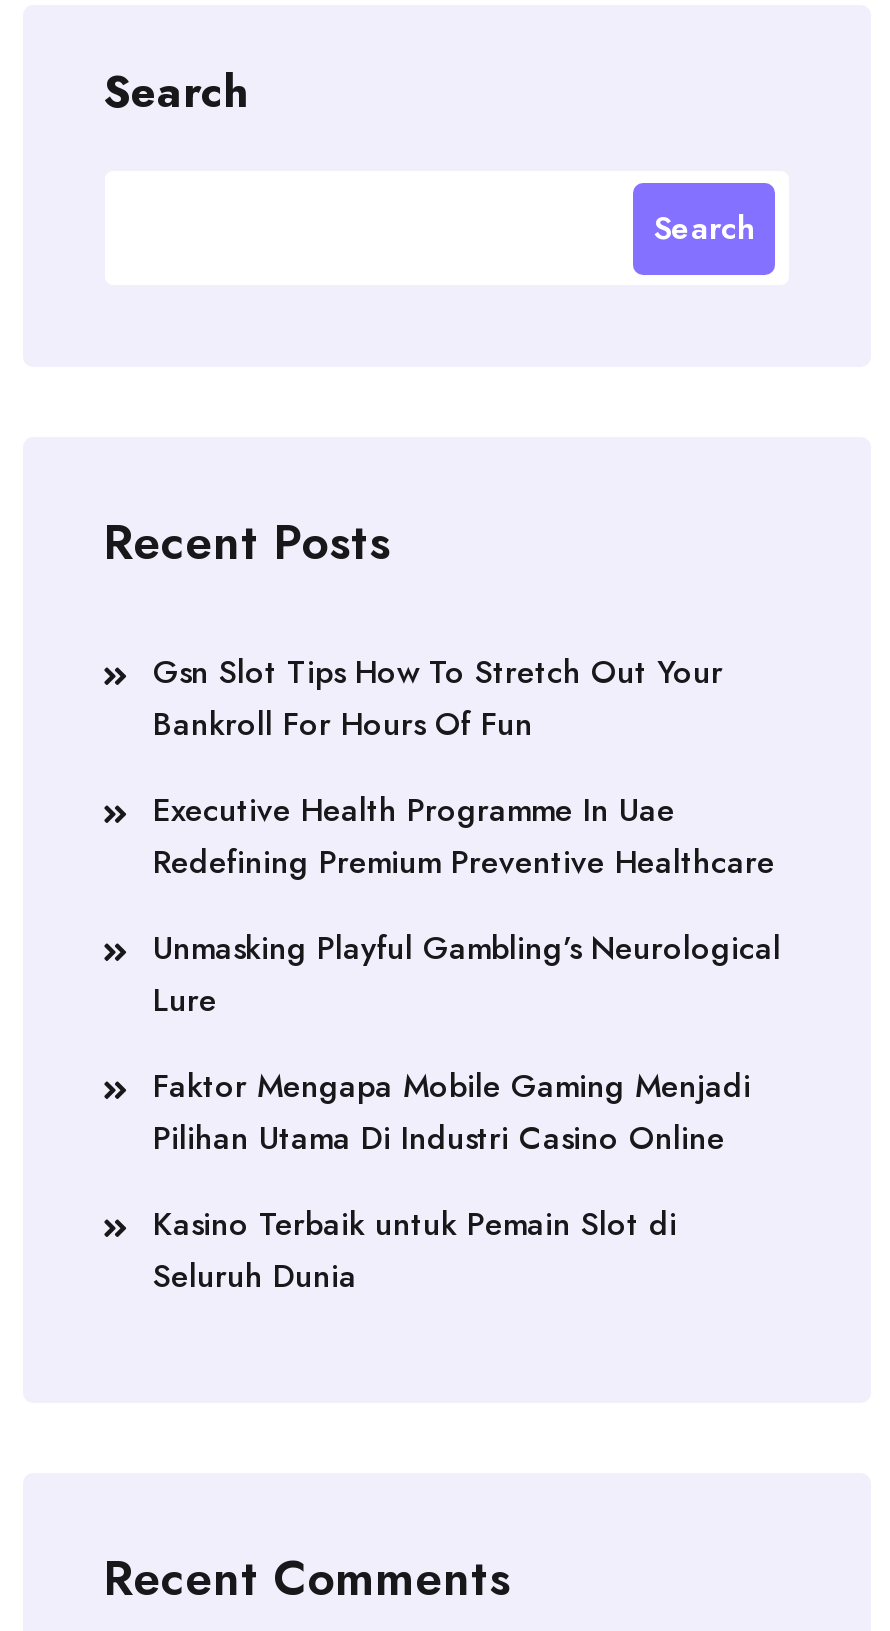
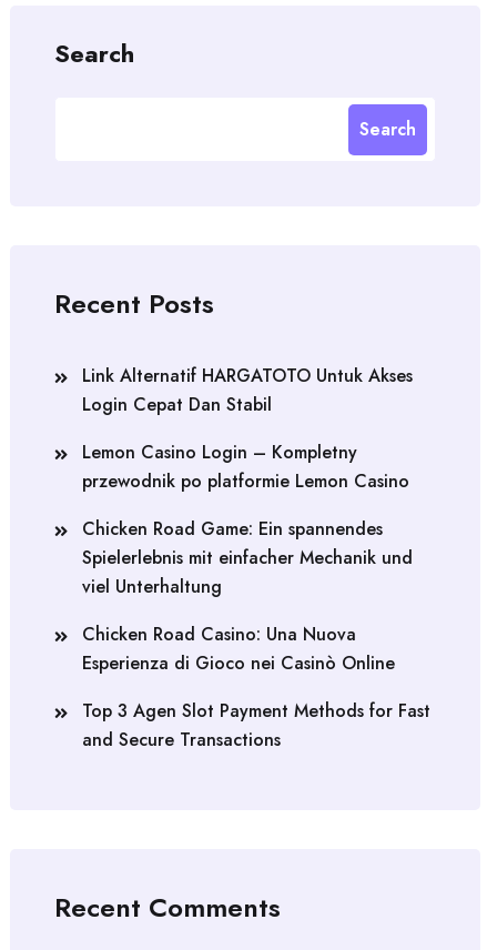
[153,649,723,747] Gsn Slot Tips How To Stretch Out Your | Bankroll For Hours Of Fun -> [82,363,413,417] Link Alternatif HARGATOTO Untuk Akses | Login Cepat Dan Stabil
[153,787,775,885] Executive Health Programme In Uae | Redefining Premium Preventive Healthcare -> [82,439,409,494] Lemon Casino Login – Kompletny | przewodnik po platformie Lemon Casino
[153,925,781,1023] Unmasking Playful Gambling’s Neurological | Lure -> [82,516,413,599] Chicken Road Game: Ein spannendes | Spielerlebnis mit einfacher Mechanik und | viel Unterhaltung
[153,1063,751,1161] Faktor Mengapa Mobile Gaming Menjadi | Pilihan Utama Di Industri Casino Online -> [82,621,395,676] Chicken Road Casino: Una Nuova | Esperienza di Gioco nei Casinò Online
[153,1201,677,1299] Kasino Terbaik untuk Pemain Slot di | Seluruh Dunia -> [82,698,430,752] Top 3 Agen Slot Payment Methods for Fast | and Secure Transactions

